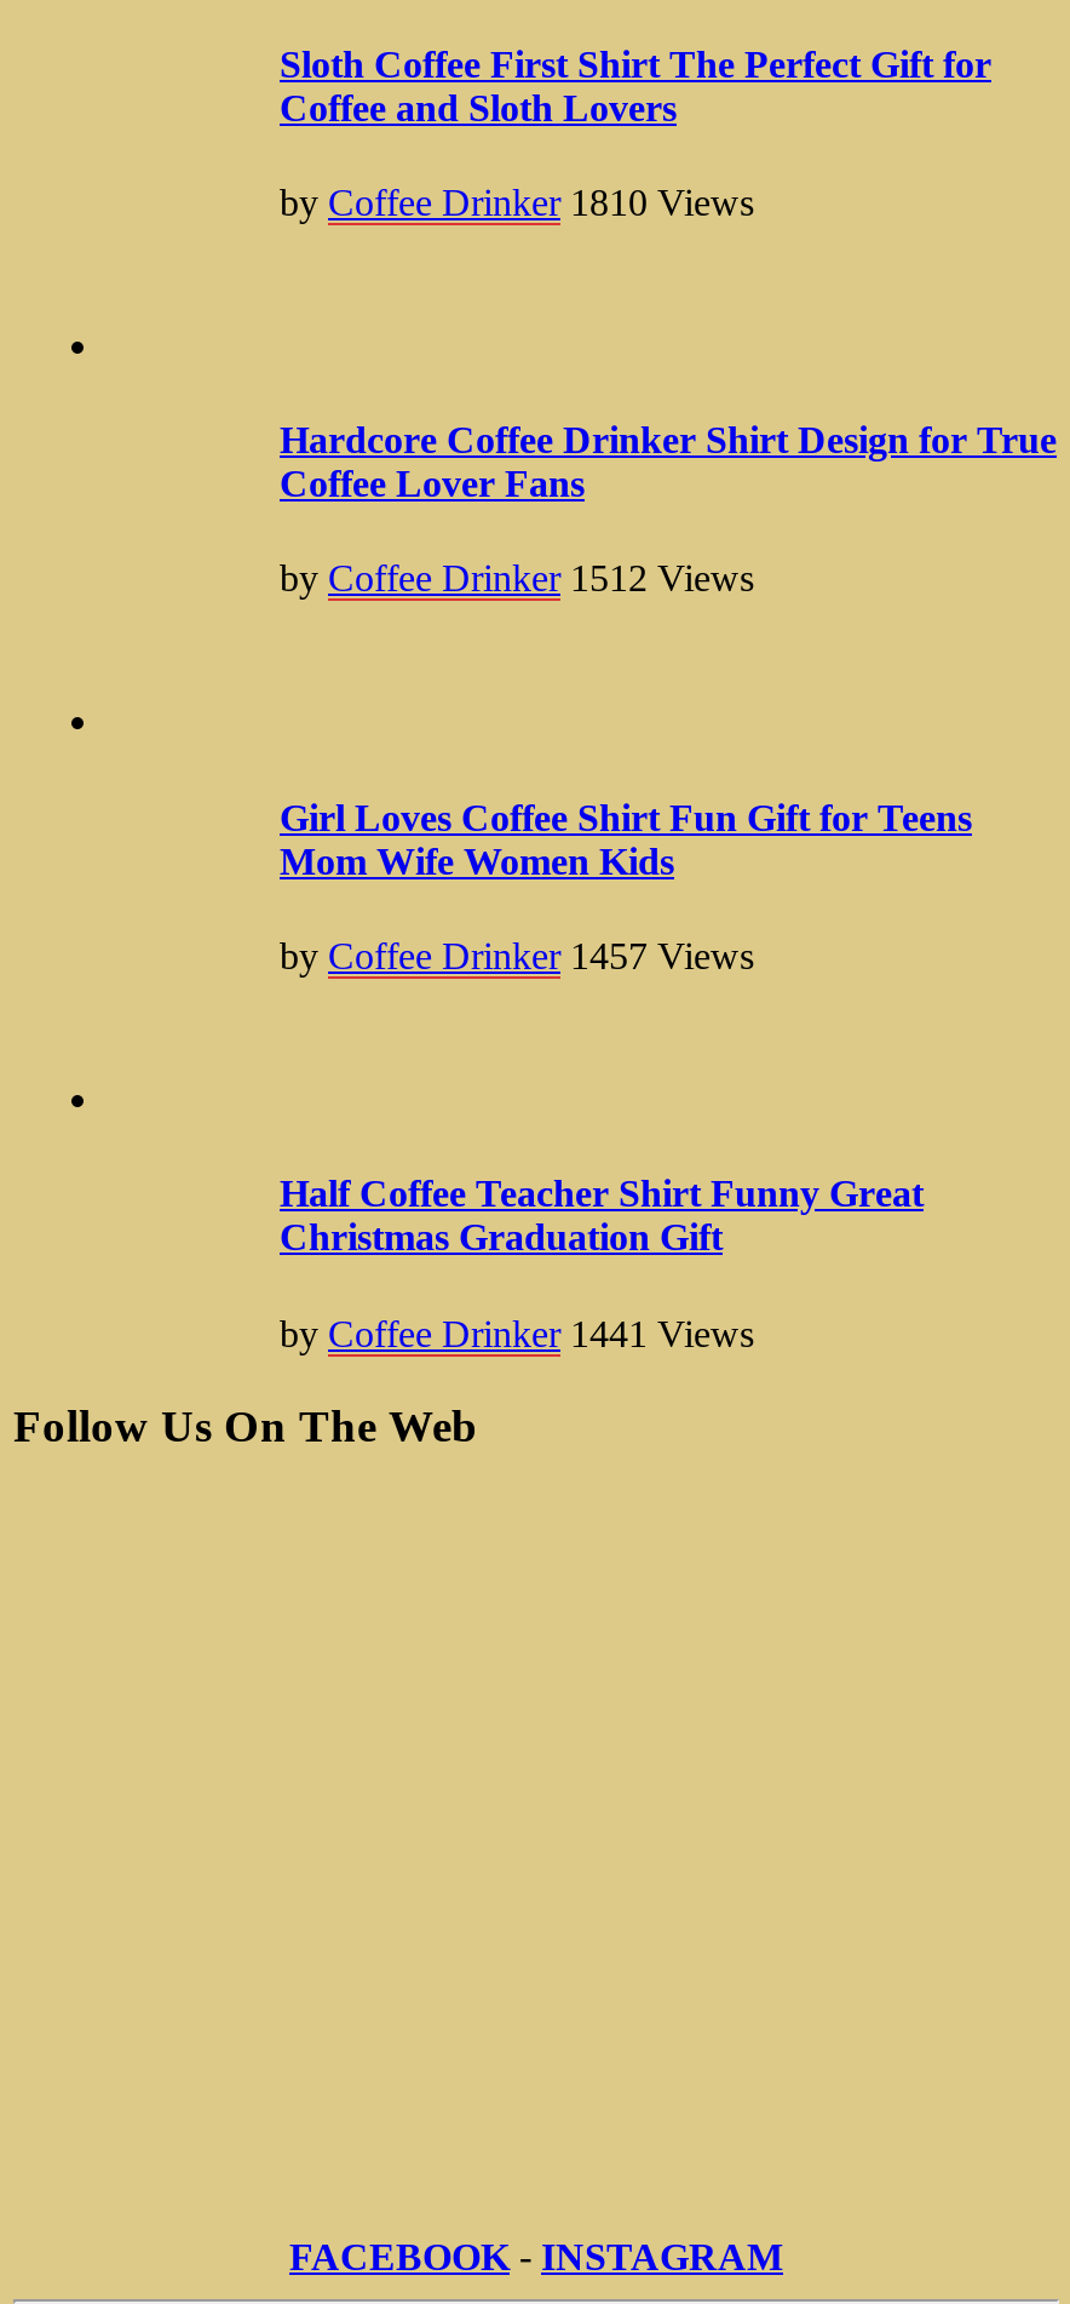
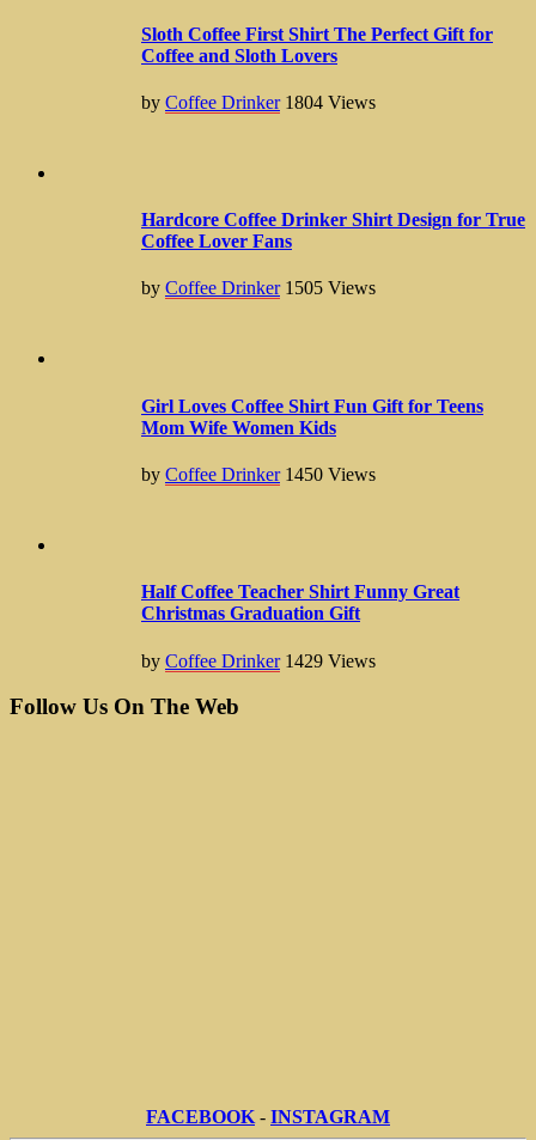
[280,181,754,223] by Coffee Drinker 1810 Views -> [141,92,376,112] by Coffee Drinker 1804 Views
[280,558,754,599] by Coffee Drinker 1512 Views -> [141,278,376,298] by Coffee Drinker 1505 Views
[280,935,754,976] by Coffee Drinker 1457 Views -> [141,464,376,484] by Coffee Drinker 1450 Views
[280,1312,754,1353] by Coffee Drinker 1441 Views -> [141,650,376,670] by Coffee Drinker 1429 Views

